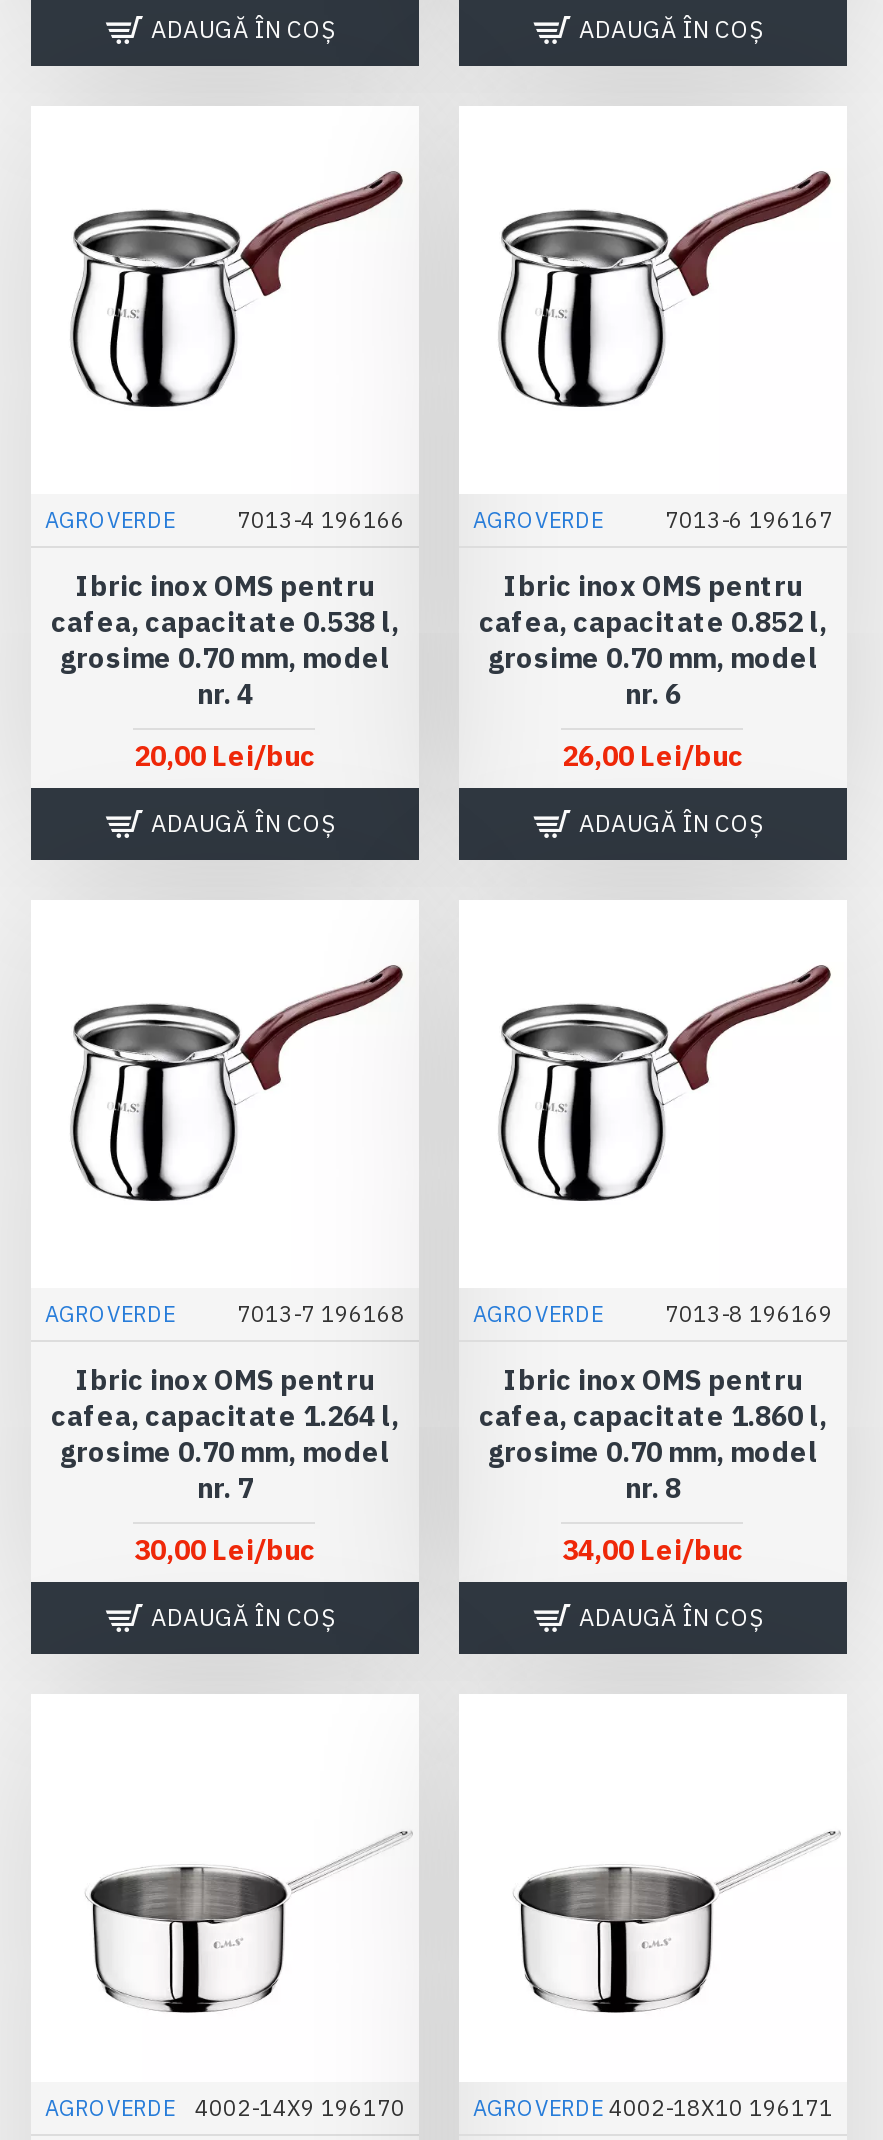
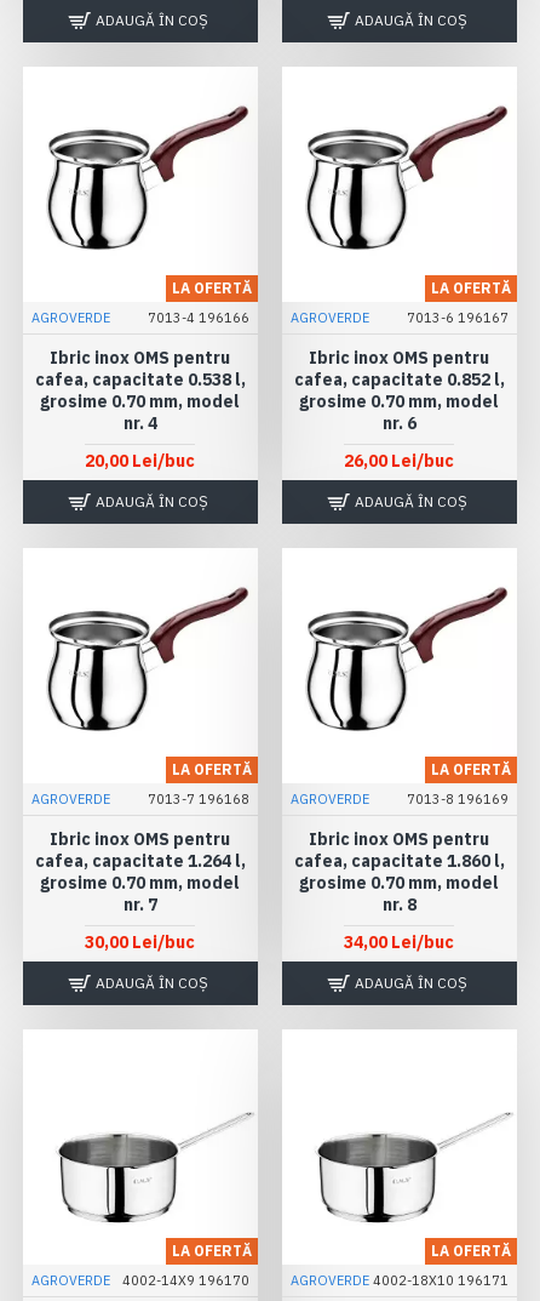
none -> [172,279,252,297] LA OFERTĂ
none -> [431,279,511,297] LA OFERTĂ
none -> [172,761,252,779] LA OFERTĂ
none -> [431,761,511,779] LA OFERTĂ
none -> [172,1242,252,1260] LA OFERTĂ
none -> [431,1242,511,1260] LA OFERTĂ

